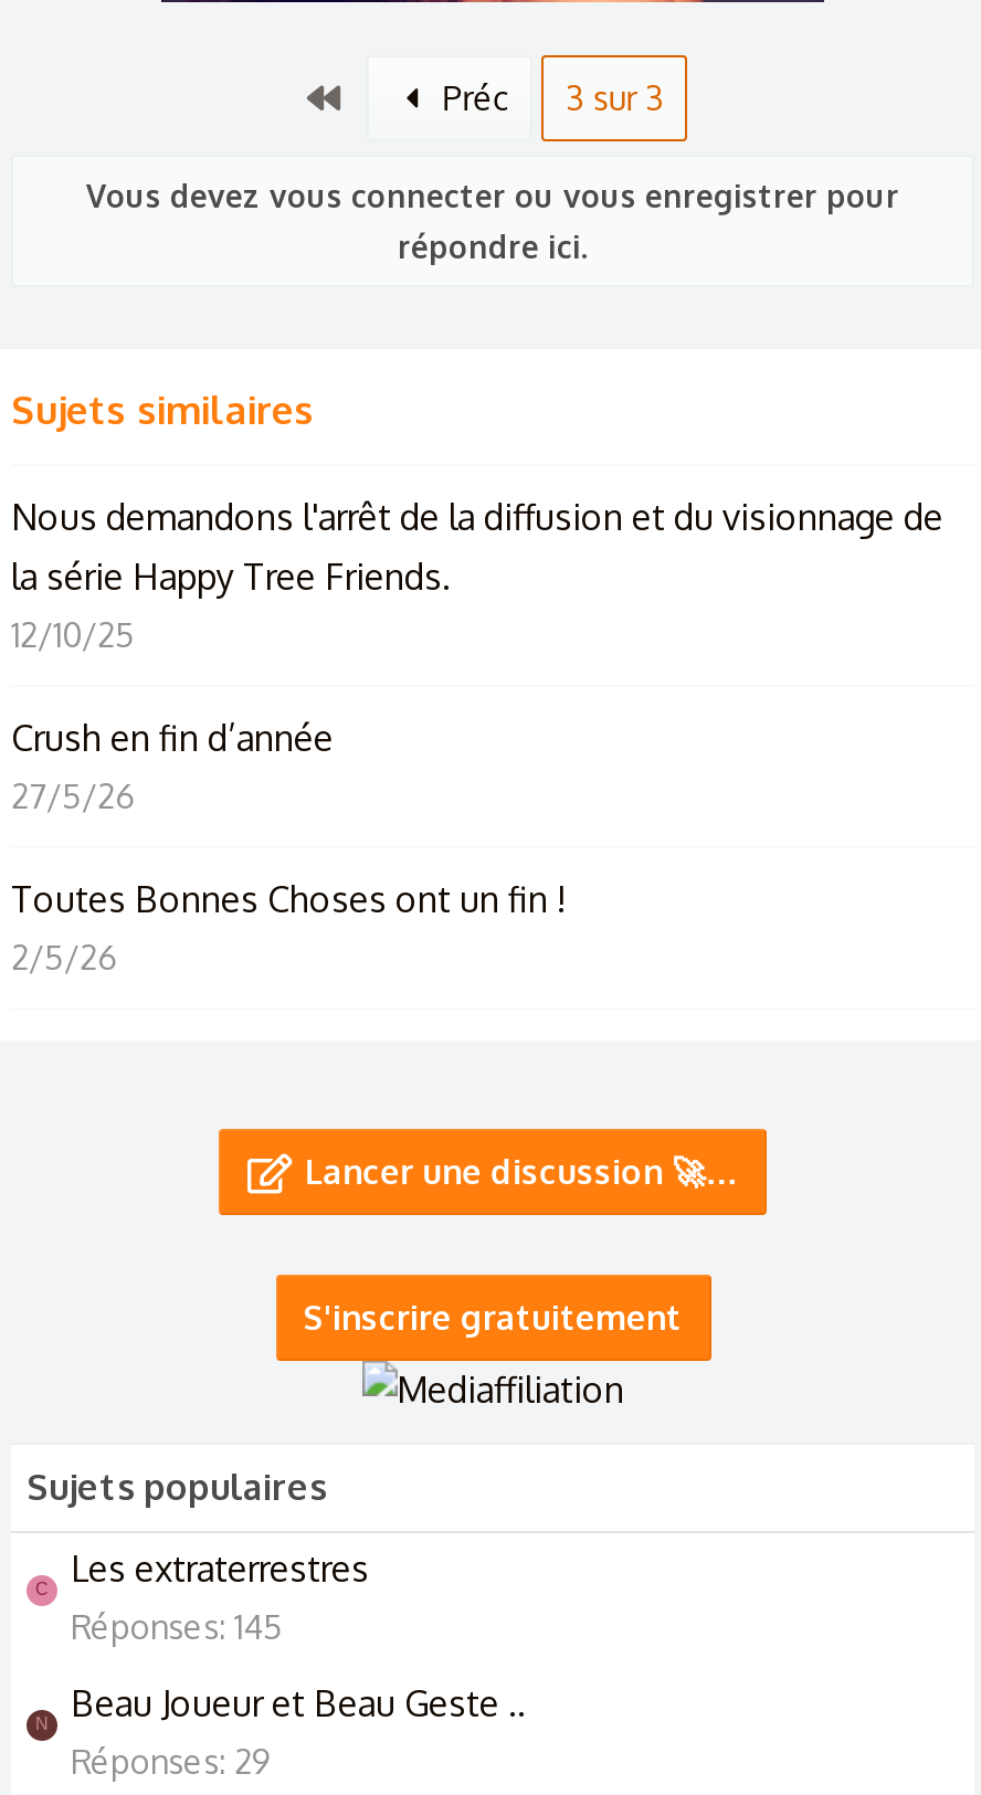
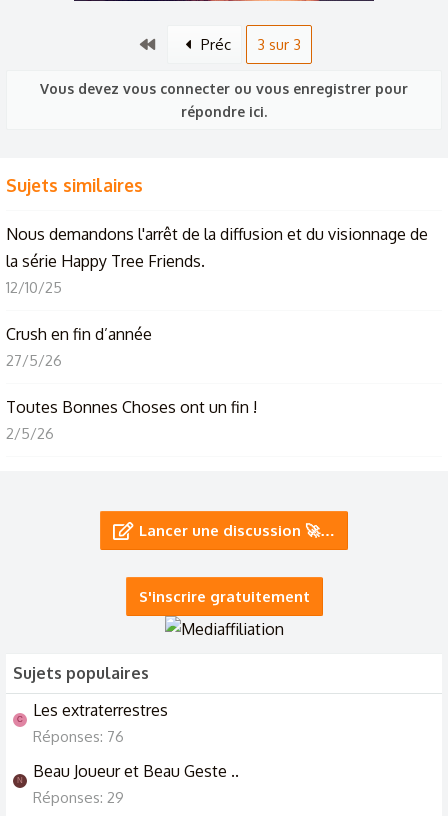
[71,1606,283,1648] Réponses: 145 -> [33,727,124,746] Réponses: 76

